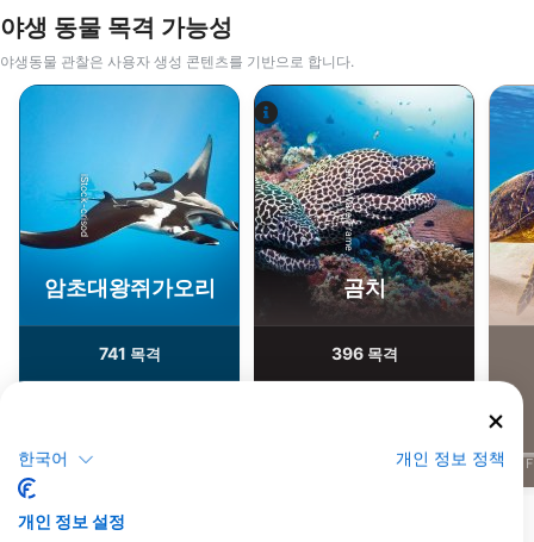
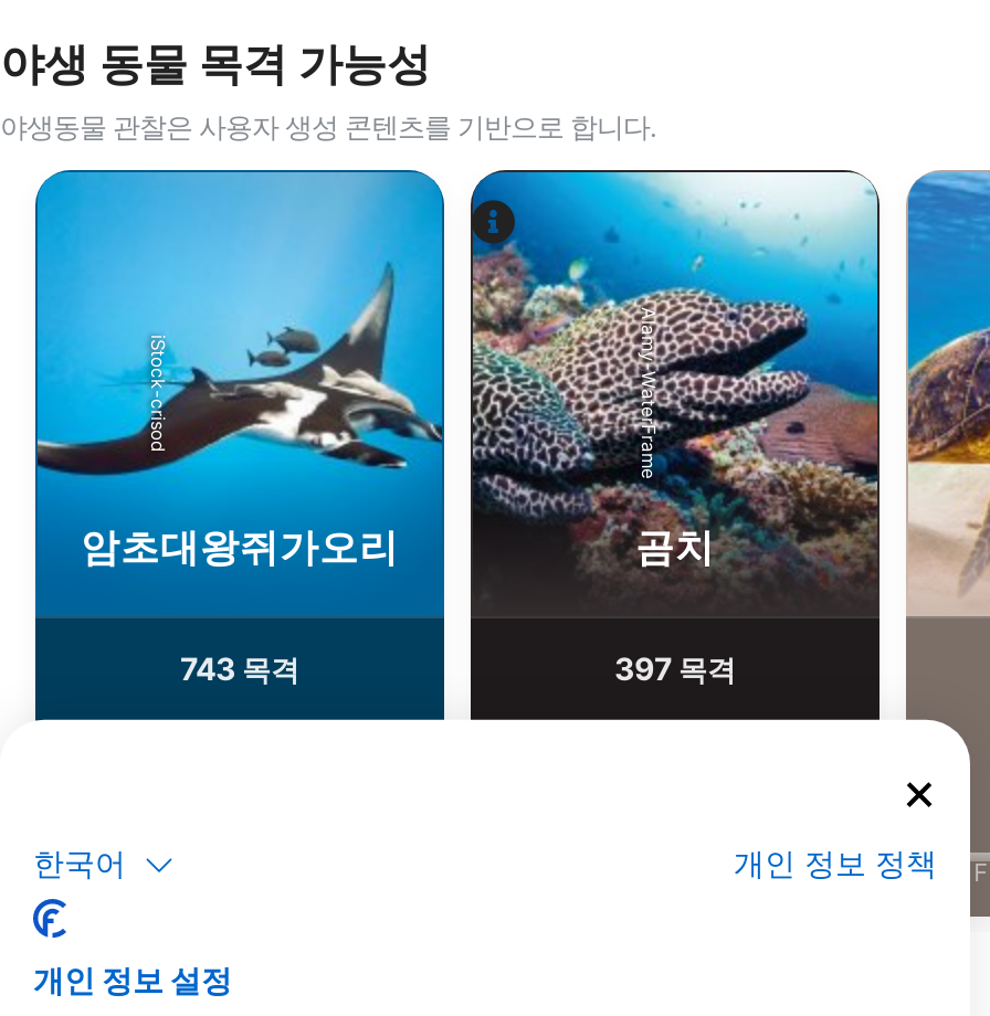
[98,343,160,363] 741 목격 -> [180,648,299,686] 743 목격
[331,343,398,363] 396 목격 -> [614,648,736,686] 397 목격

